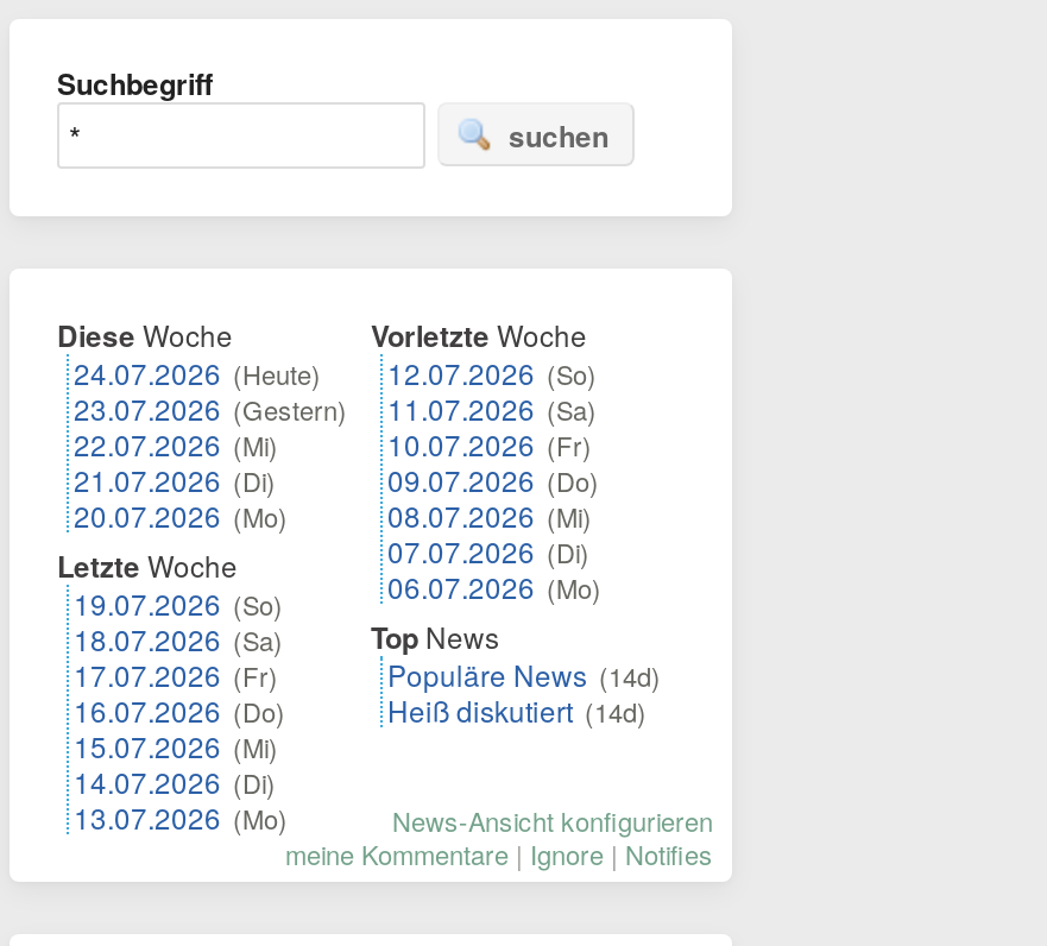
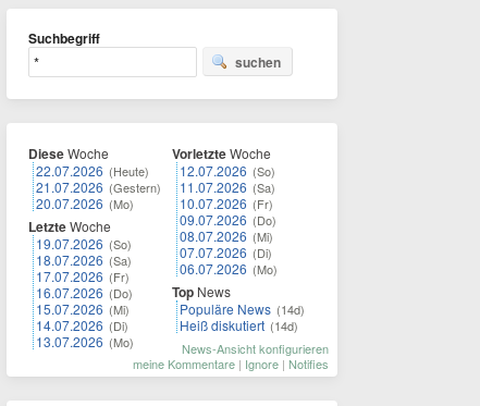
[74,352,347,499] 24.07.2026 (Heute) | 23.07.2026 (Gestern) | 22.07.2026 (Mi) | 21.07.2026 (Di) -> [36,161,161,196] 22.07.2026 (Heute) | 21.07.2026 (Gestern)

